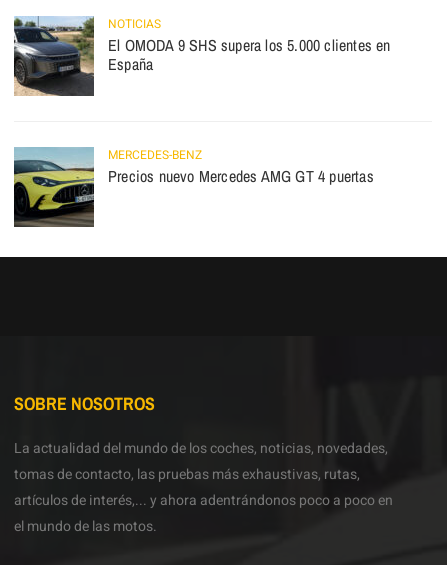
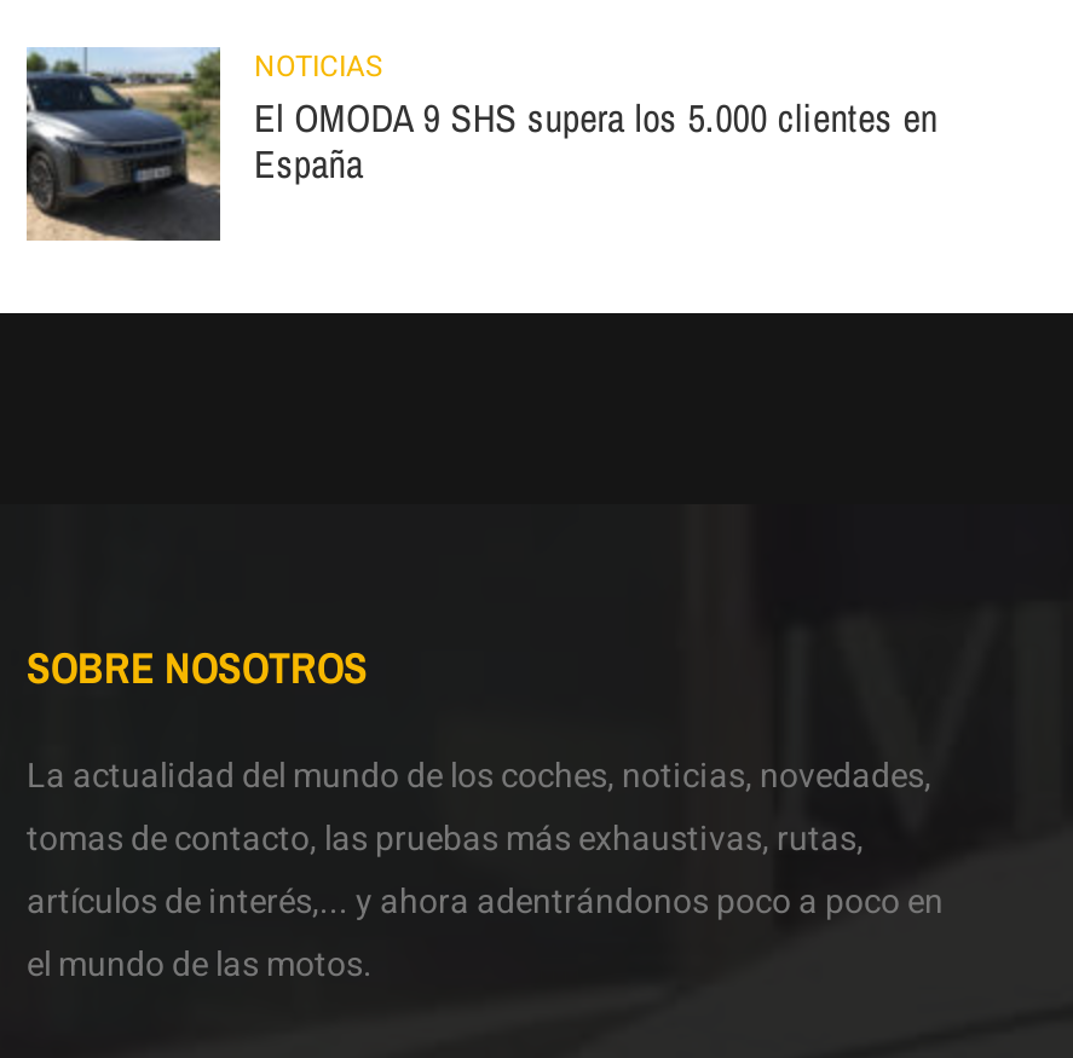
[13,146,374,228] [image] | MERCEDES-BENZ | Precios nuevo Mercedes AMG GT 4 puertas -> none

